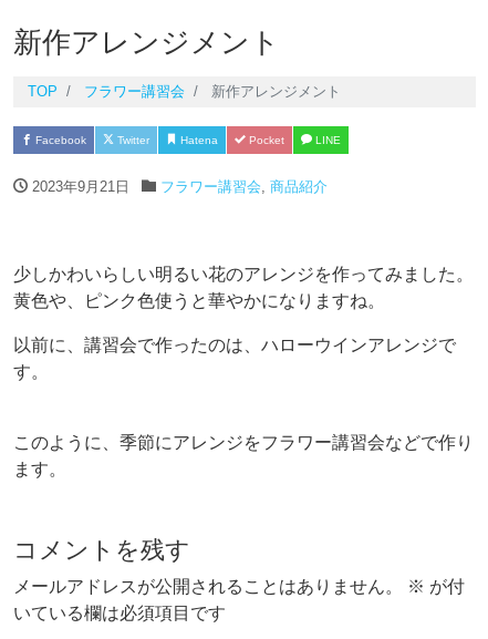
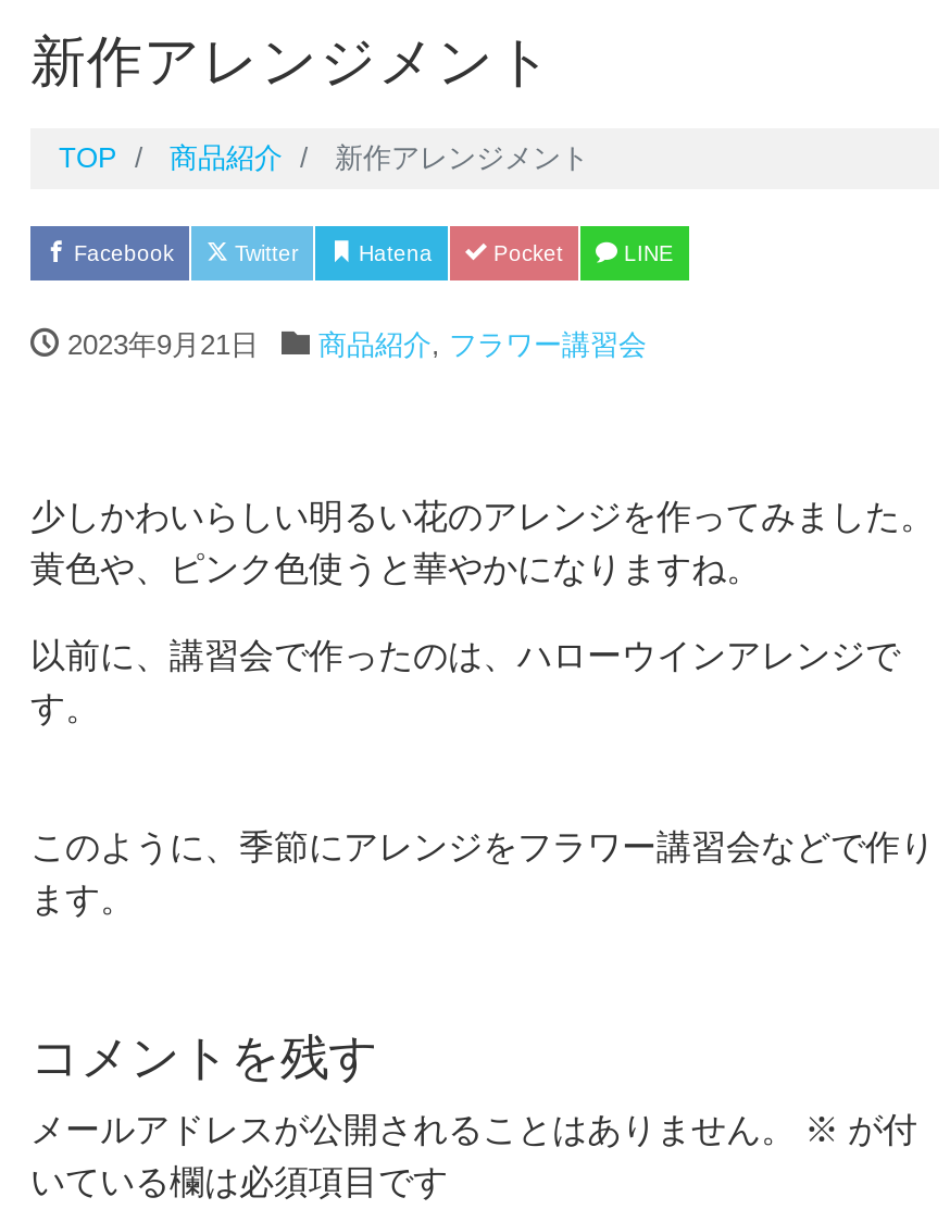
[84,83,185,100] フラワー講習会 -> [170,142,283,174] 商品紹介
[160,178,327,195] フラワー講習会,商品紹介 -> [318,328,647,360] 商品紹介,フラワー講習会

